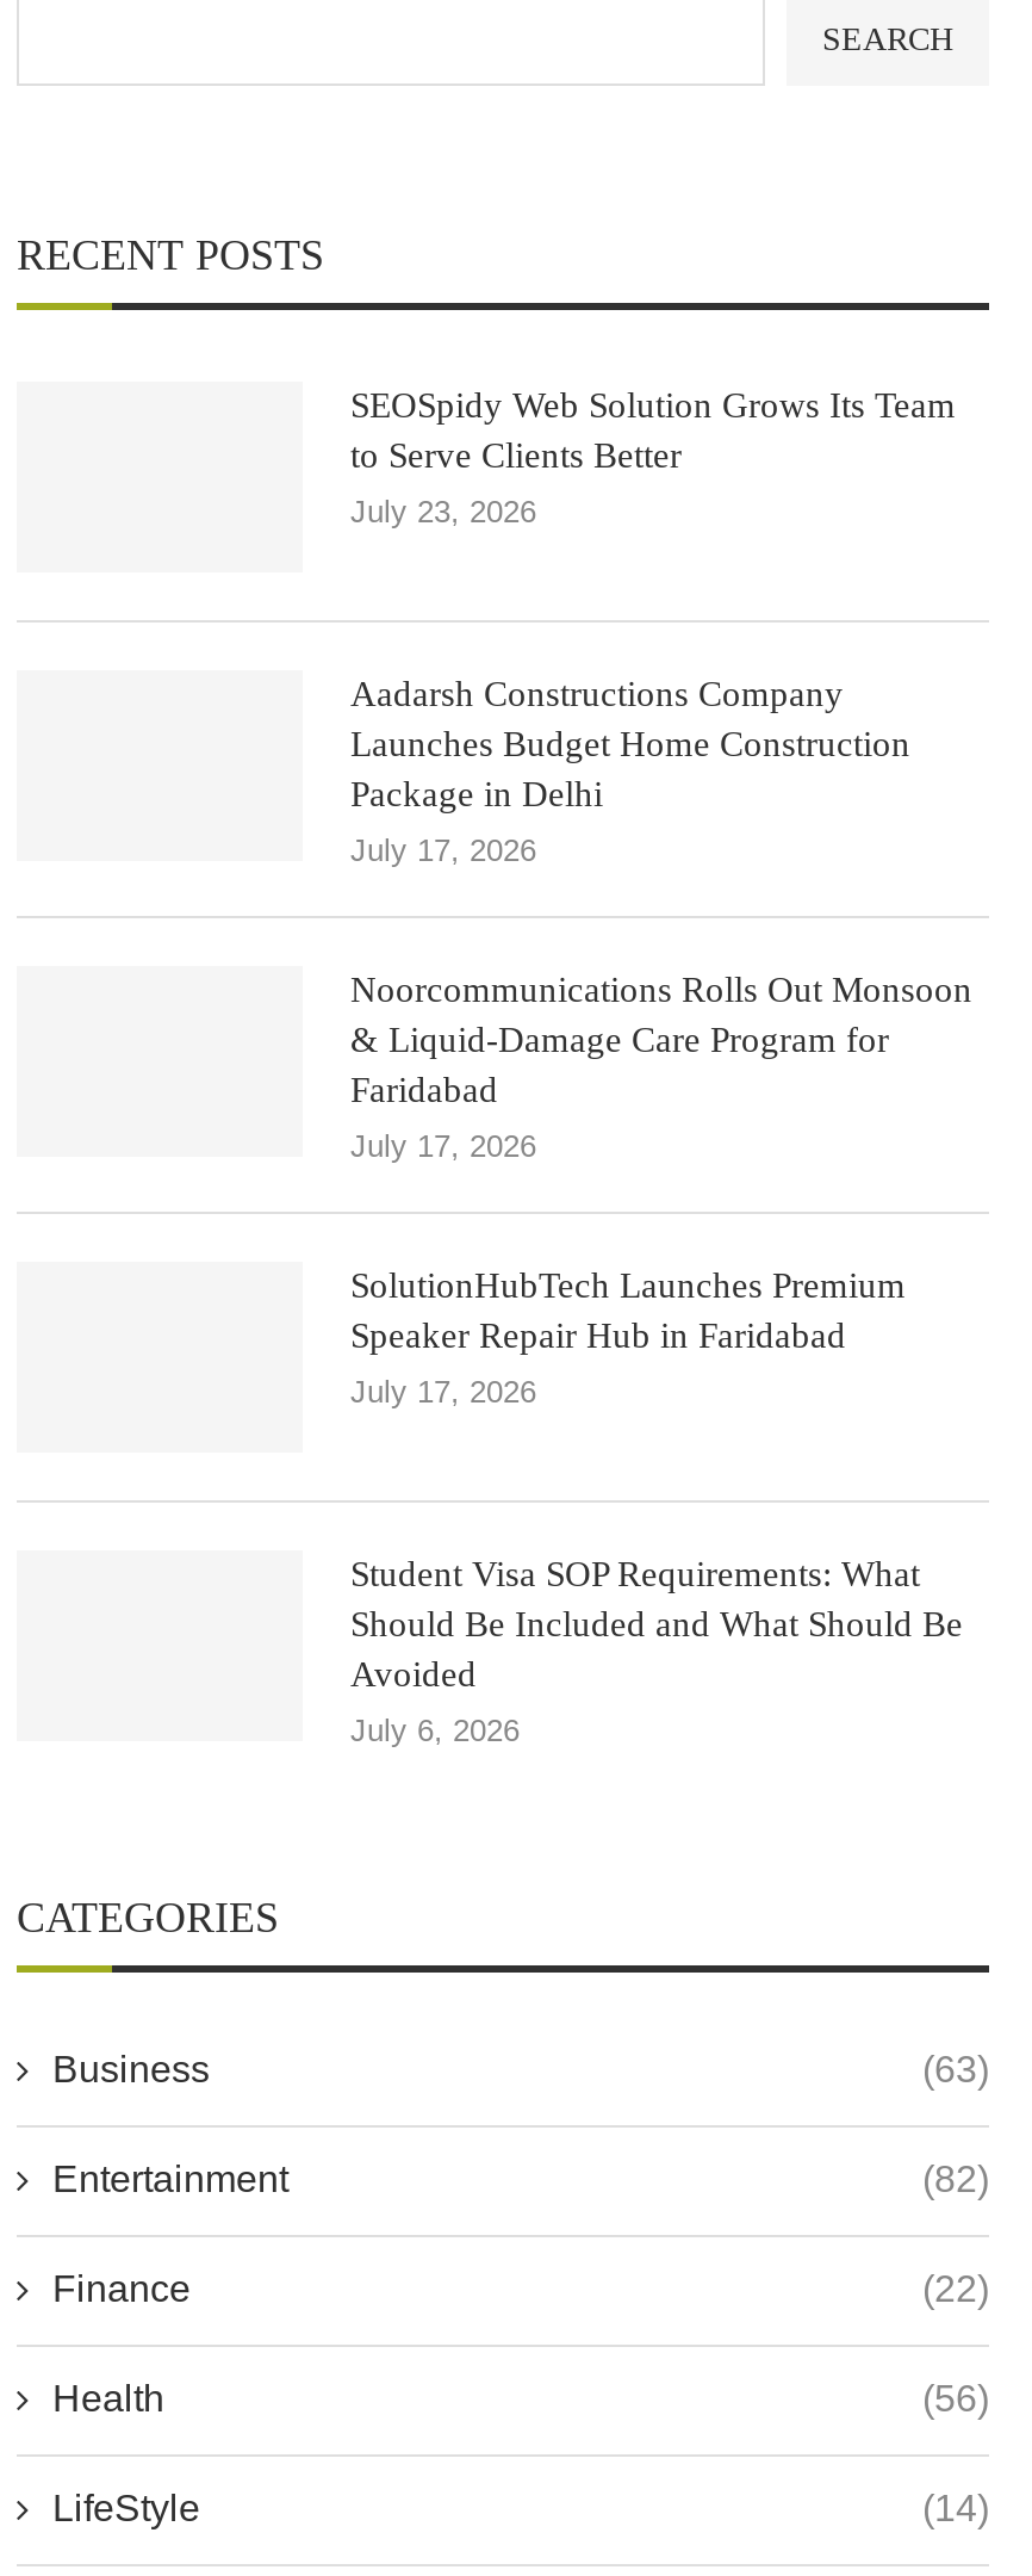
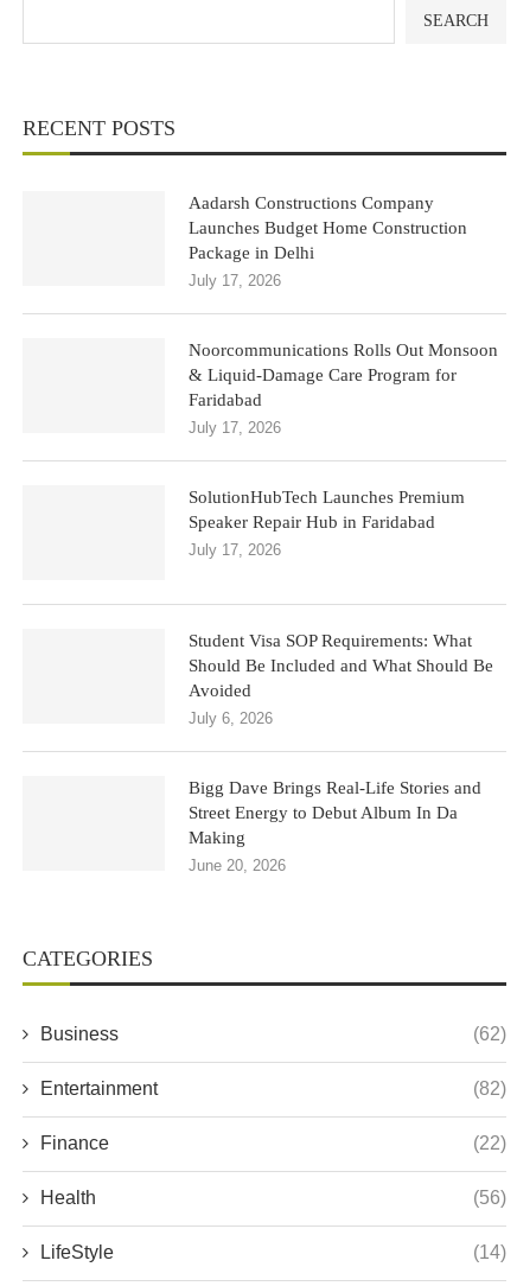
[350,386,956,530] SEOSpidy Web Solution Grows Its Team | to Serve Clients Better | July 23, 2026 -> none
moved [350,675,972,1748] -> [189,193,498,727]: Aadarsh Constructions Company | Launches Budget Home Construction | Package in Delhi | ... | Avoided | July 6, 2026
none -> [189,778,481,874] Bigg Dave Brings Real-Life Stories and | Street Energy to Debut Album In Da | Making | June 20, 2026
[922,2049,989,2089] (63) -> [473,1024,506,1044] (62)

